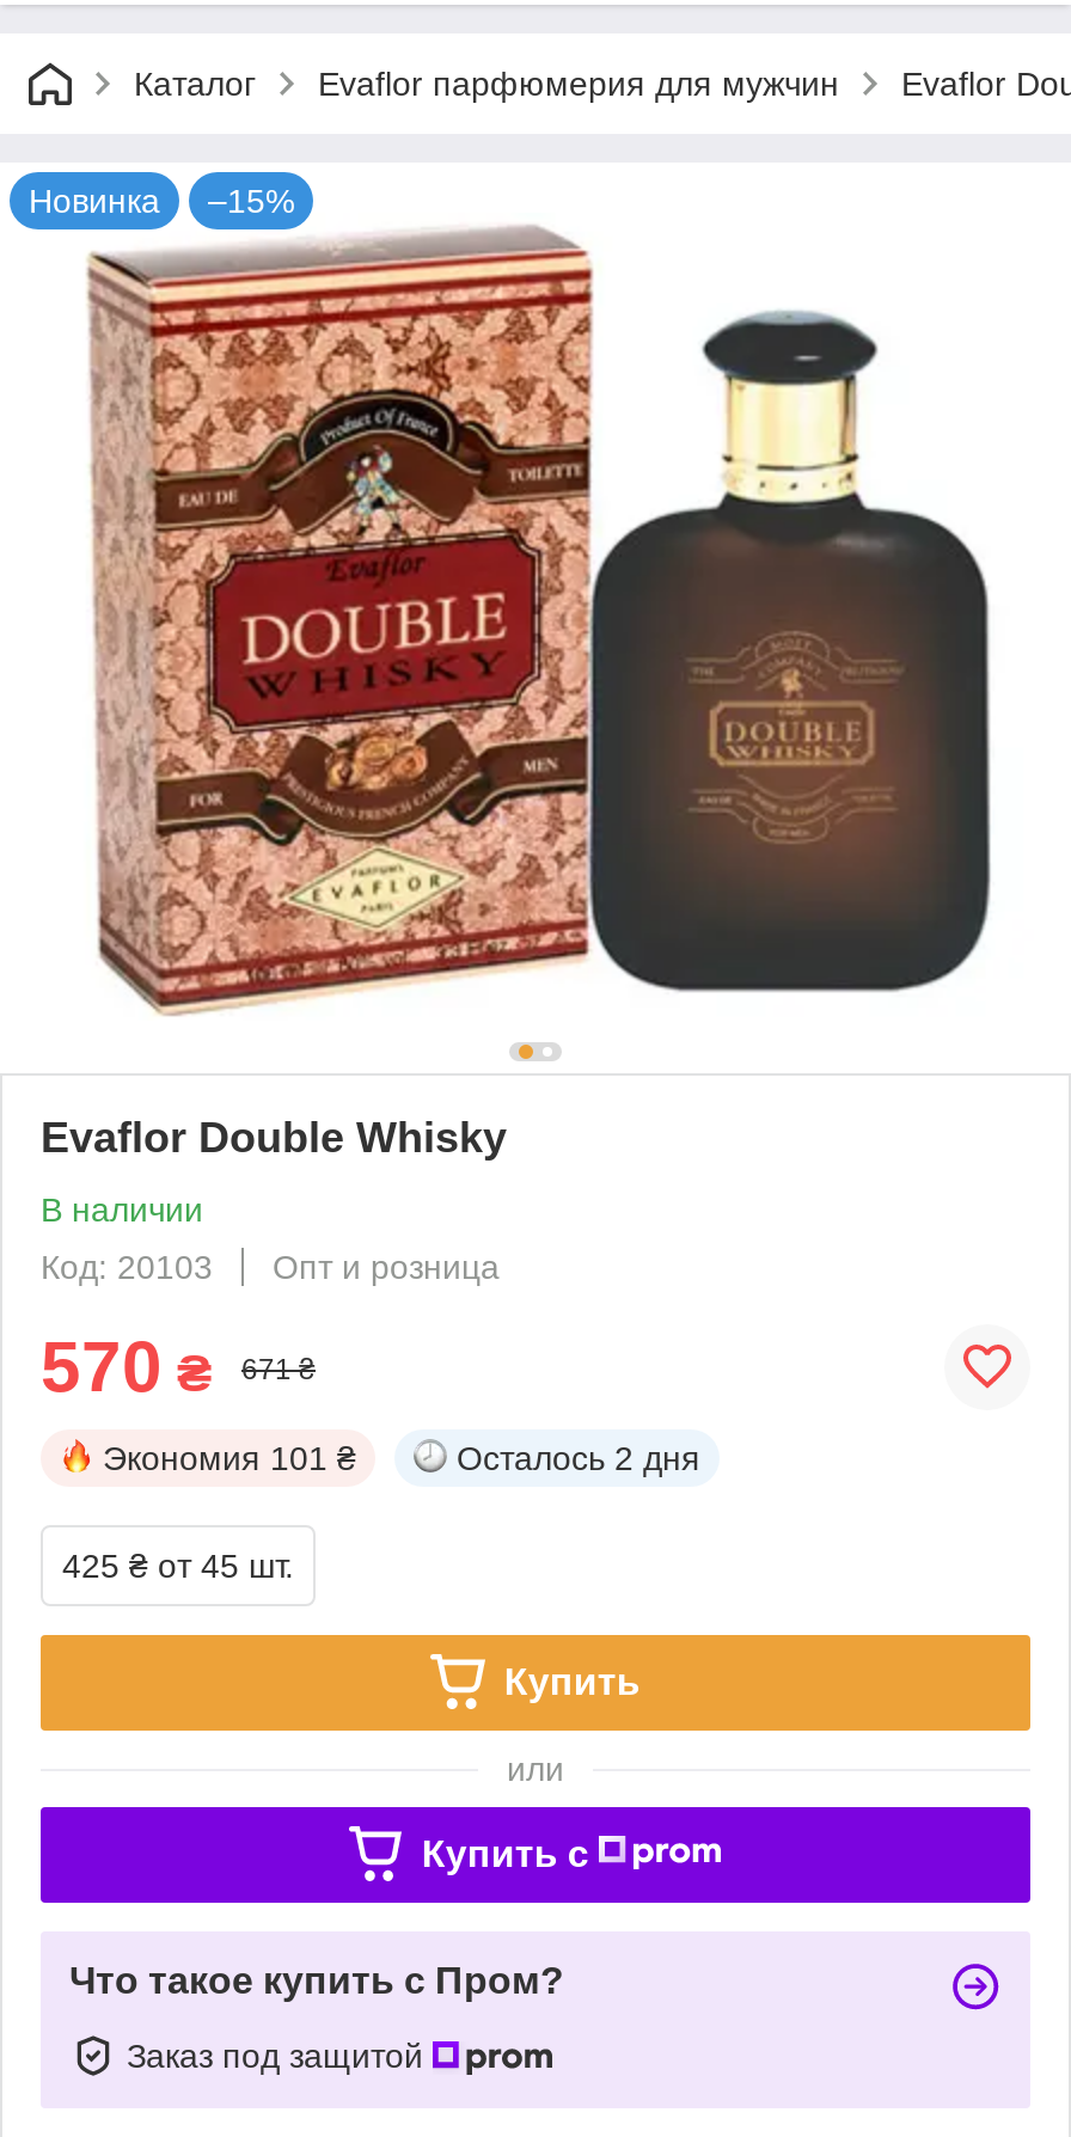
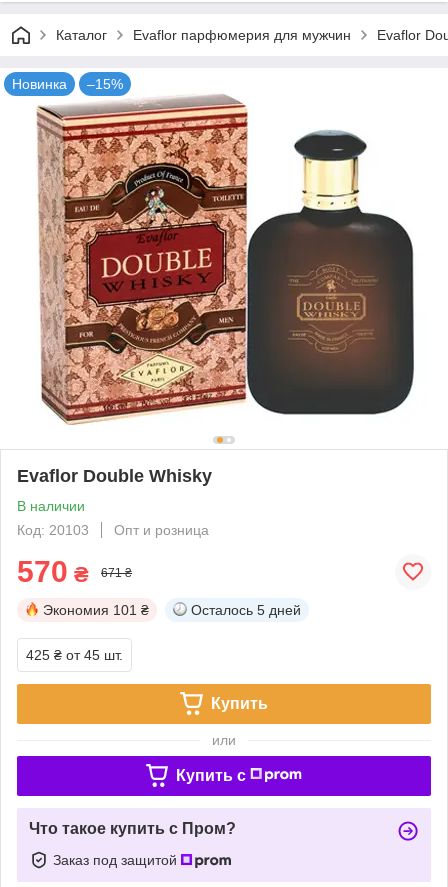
[457,1439,700,1477] Осталось 2 дня -> [191,602,301,618] Осталось 5 дней

